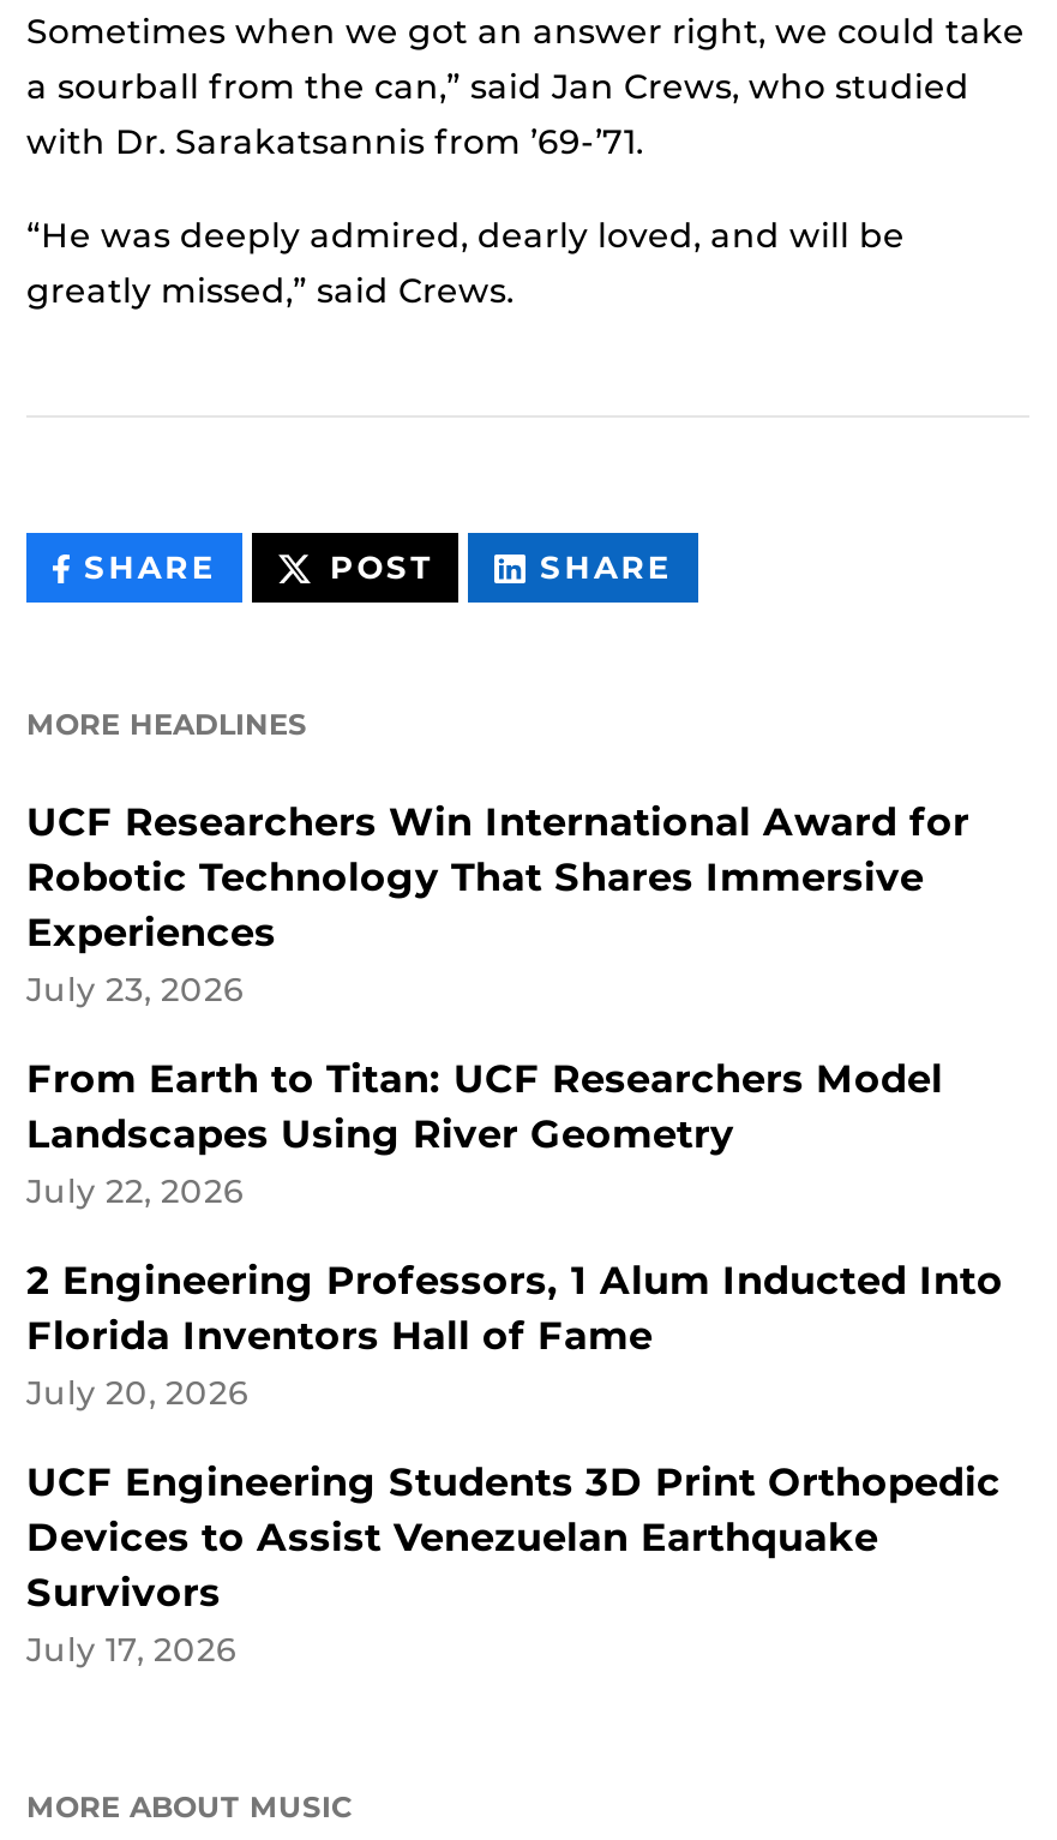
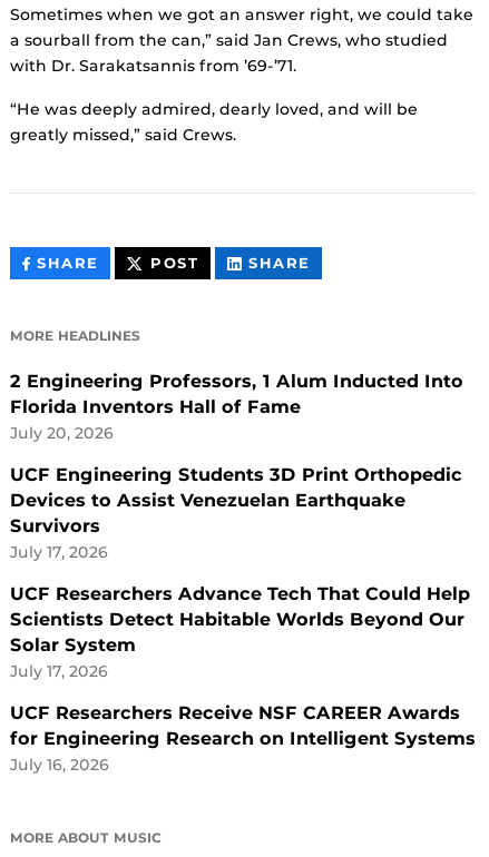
[26,800,969,1211] UCF Researchers Win International Award for | Robotic Technology That Shares Immersive | Experiences | July 23, 2026 | From Earth to Titan: UCF Researchers Model | Landscapes Using River Geometry | July 22, 2026 -> none
moved [26,1259,1003,1669] -> [10,371,463,561]: 2 Engineering Professors, 1 Alum Inducted Into | Florida Inventors Hall of Fame | July 20, 2026 | UCF Engineering Students 3D Print Orthopedic | Devices to Assist Venezuelan Earthquake | Survivors | July 17, 2026
none -> [10,584,476,774] UCF Researchers Advance Tech That Could Help | Scientists Detect Habitable Worlds Beyond Our | Solar System | July 17, 2026 | UCF Researchers Receive NSF CAREER Awards | for Engineering Research on Intelligent Systems | July 16, 2026

